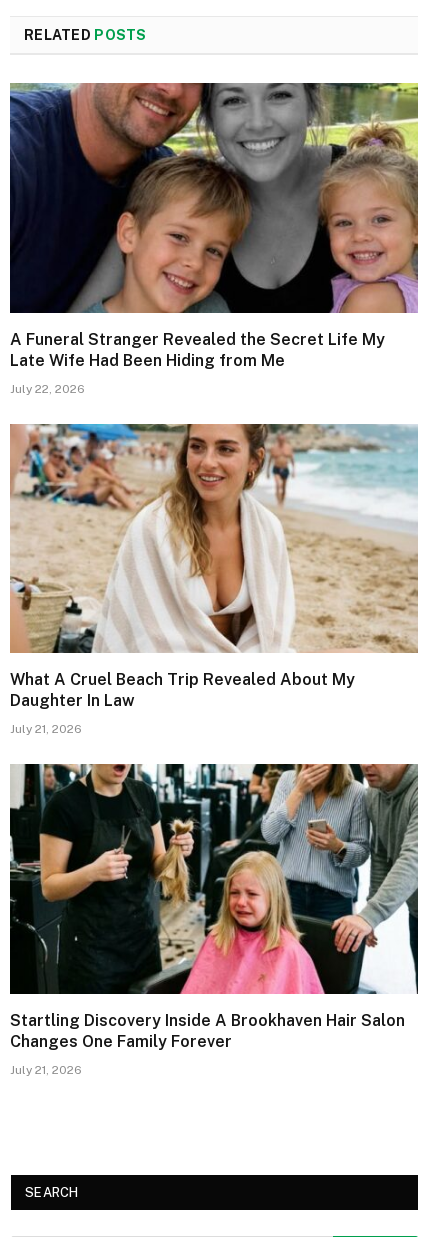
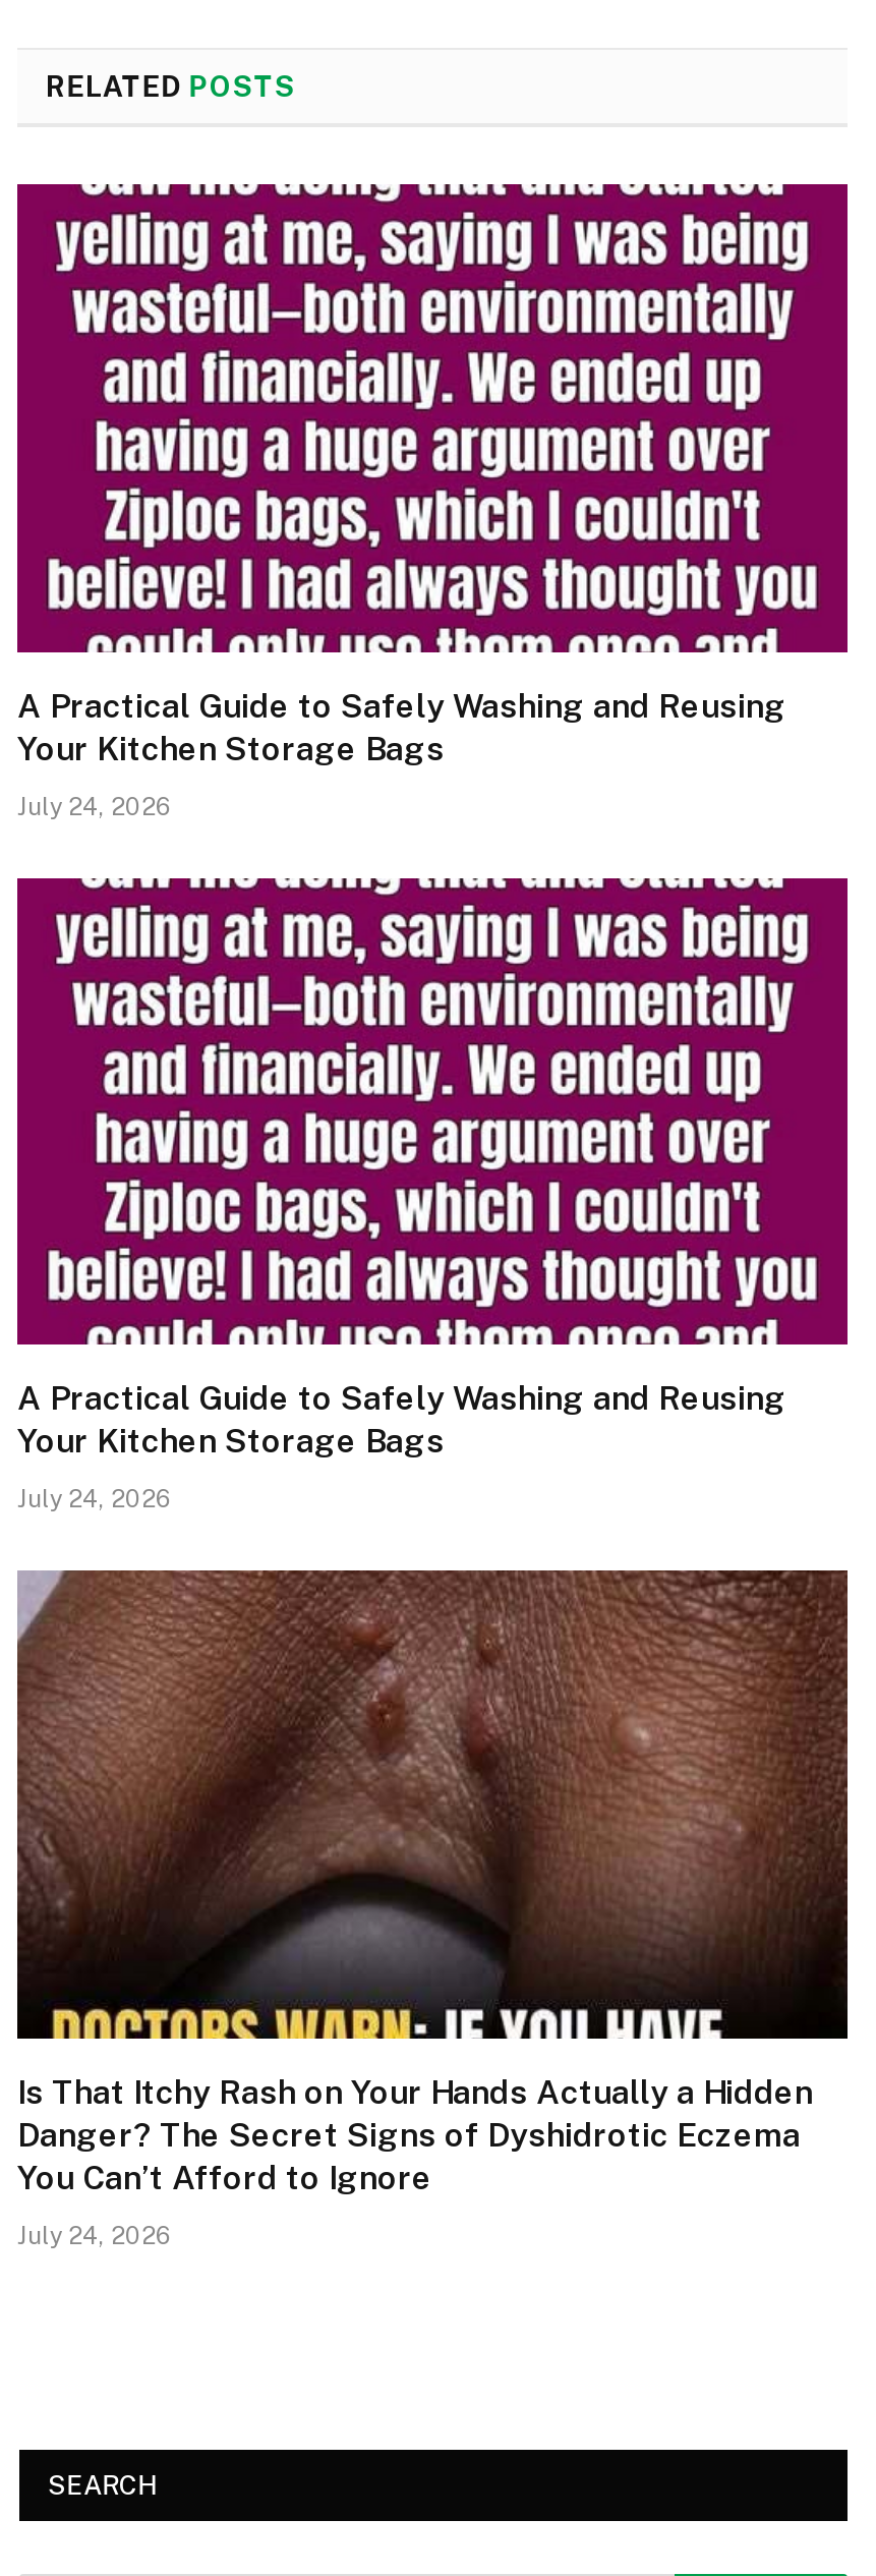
[9,82,419,370] [image] | A Funeral Stranger Revealed the Secret Life My | Late Wife Had Been Hiding from Me -> [15,182,850,768] [image] | A Practical Guide to Safely Washing and Reusing | Your Kitchen Storage Bags
[10,382,85,396] July 22, 2026 -> [17,792,172,821] July 24, 2026
[9,423,419,710] [image] | What A Cruel Beach Trip Revealed About My | Daughter In Law -> [15,876,850,1461] [image] | A Practical Guide to Safely Washing and Reusing | Your Kitchen Storage Bags
[10,722,82,736] July 21, 2026 -> [17,1485,172,1514] July 24, 2026
[10,763,418,1051] [image] | Startling Discovery Inside A Brookhaven Hair Salon | Changes One Family Forever -> [17,1568,848,2197] [image] | Is That Itchy Rash on Your Hands Actually a Hidden | Danger? The Secret Signs of Dyshidrotic Eczema | You Can’t Afford to Ignore
[10,1063,82,1077] July 21, 2026 -> [17,2221,172,2249] July 24, 2026

